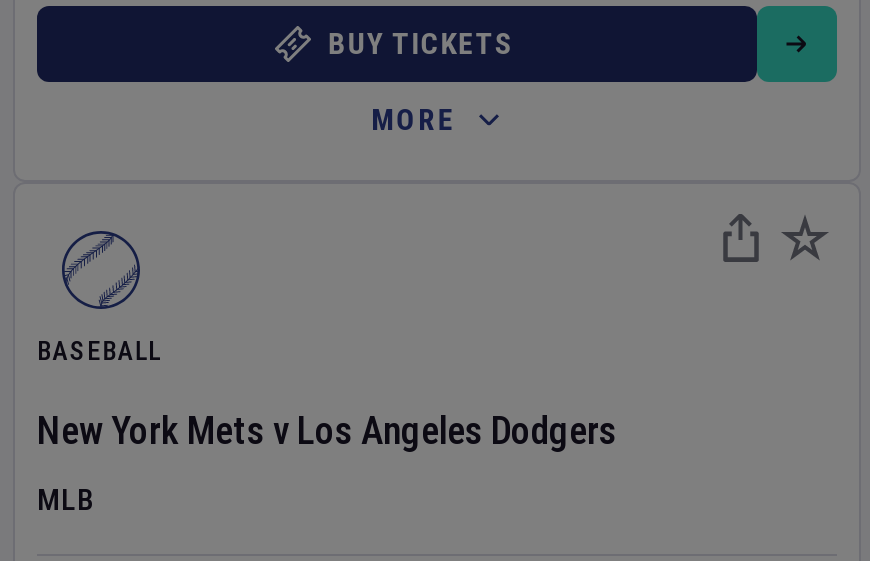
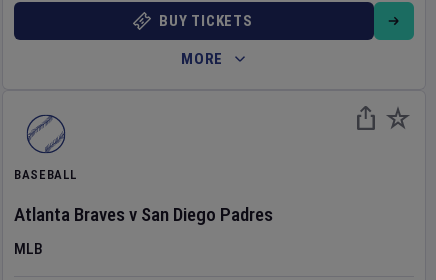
[37,408,617,454] New York Mets v Los Angeles Dodgers -> [14,203,273,226] Atlanta Braves v San Diego Padres

